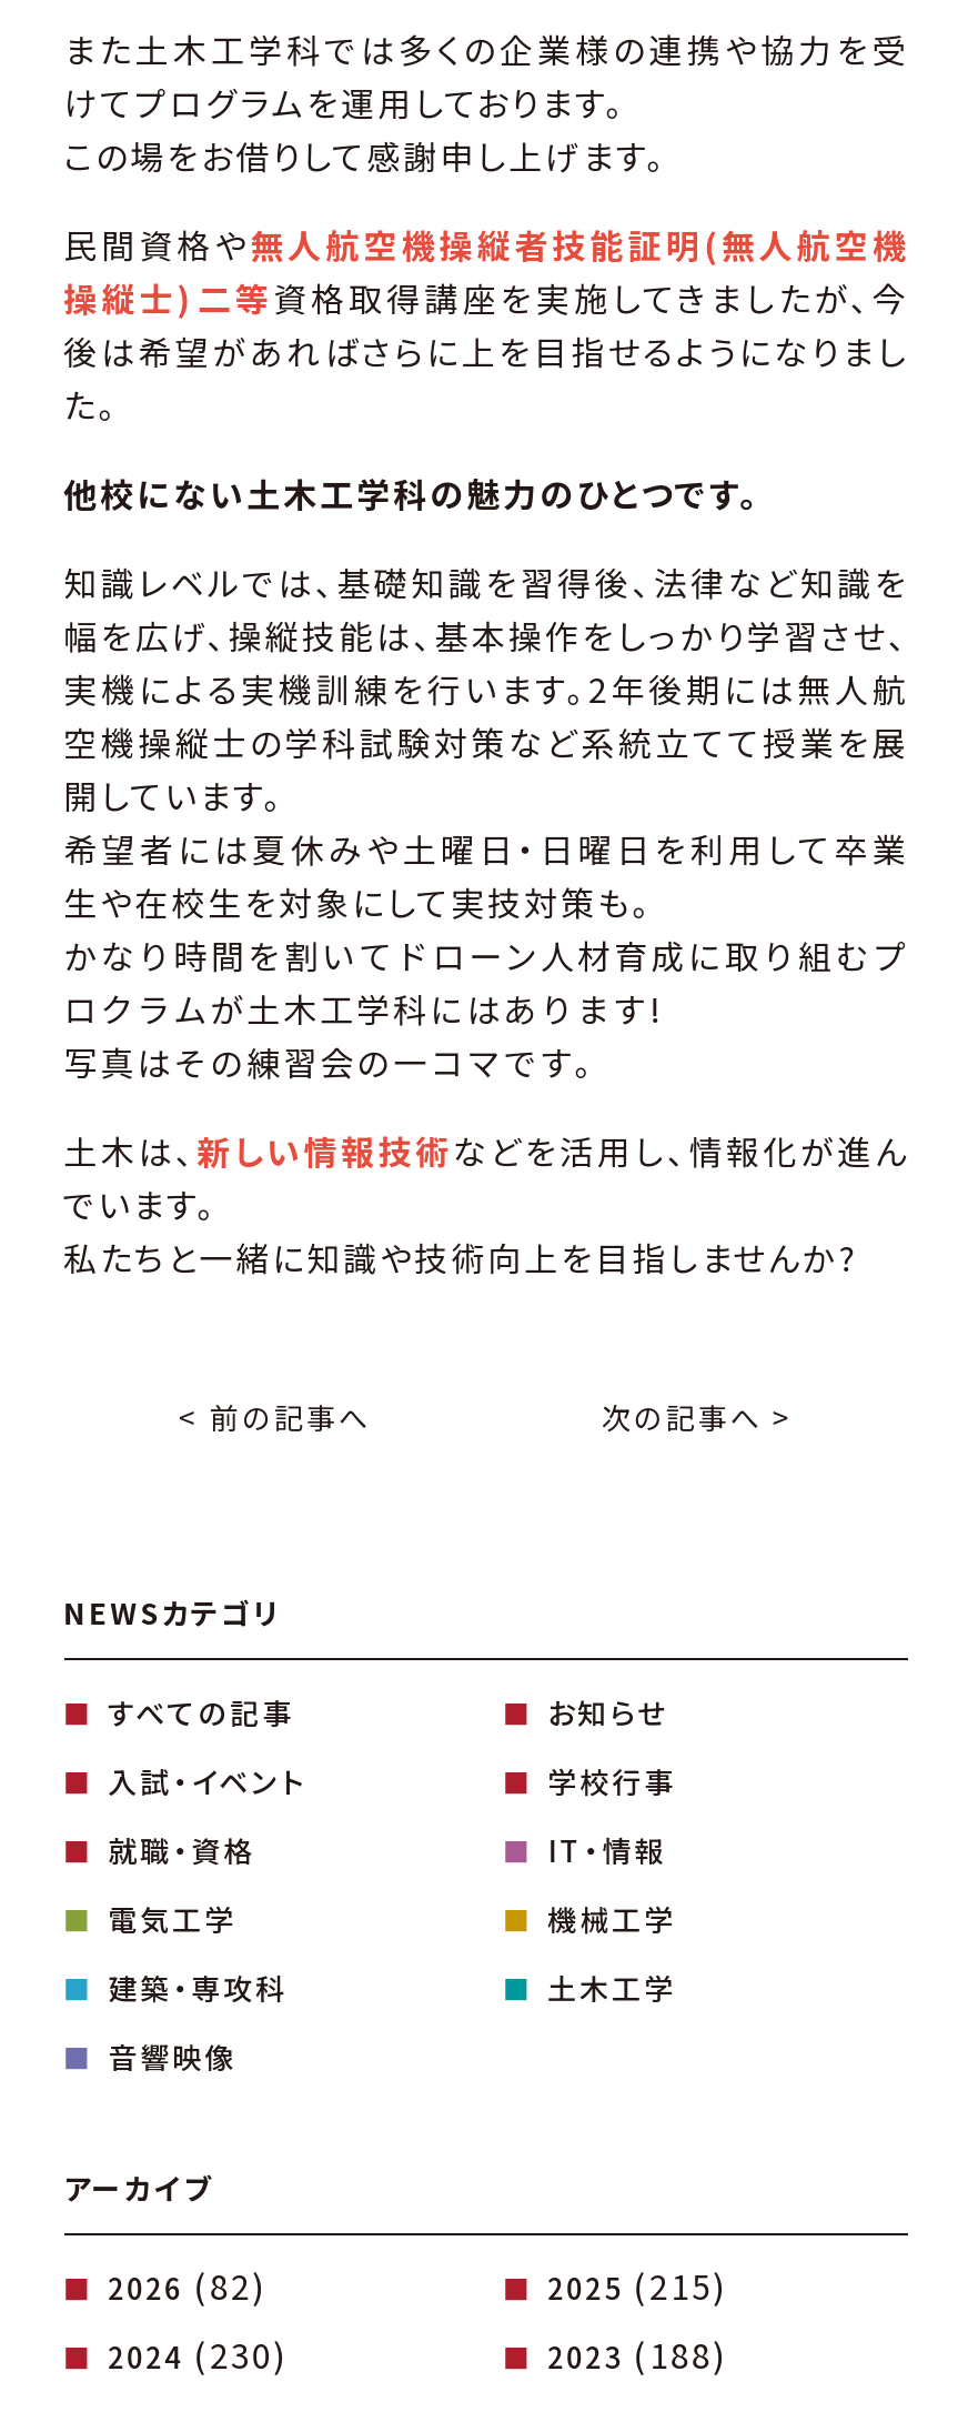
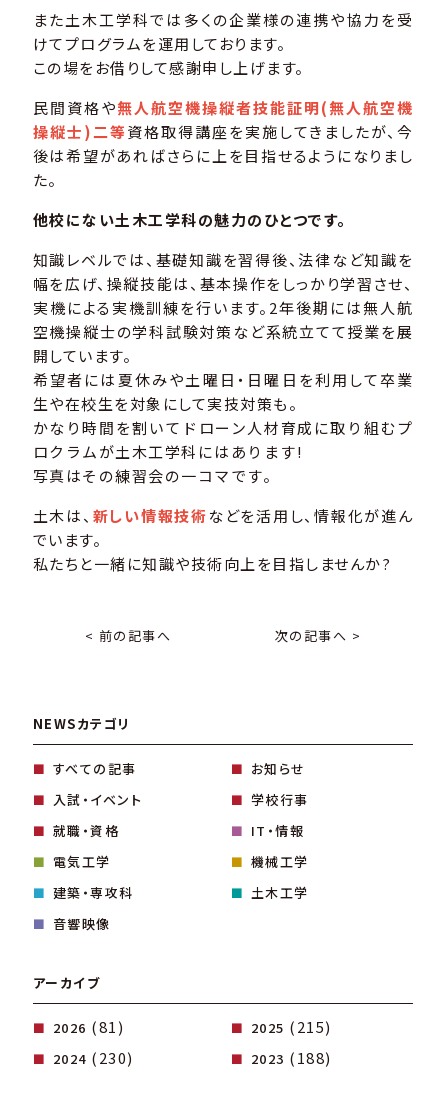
[108,2263,267,2310] 2026 (82) -> [53,1016,124,1037] 2026 (81)

